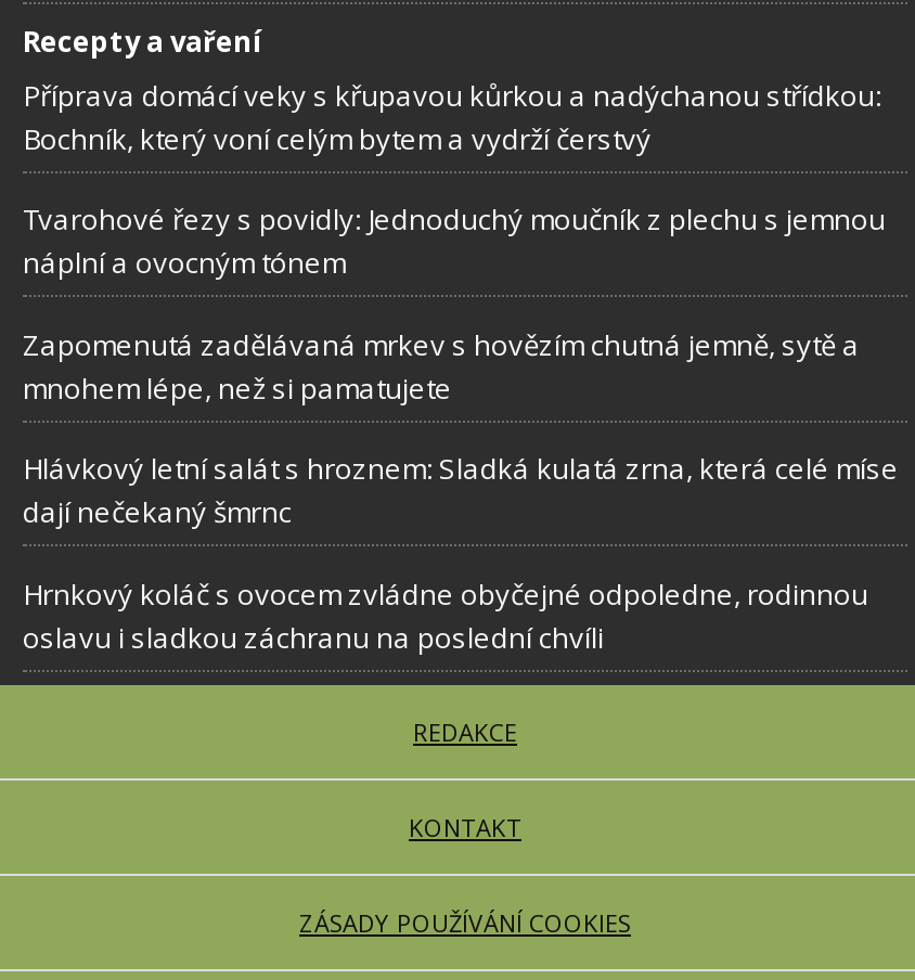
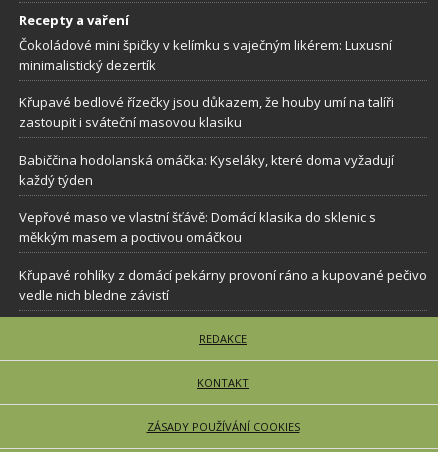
[23,76,881,158] Příprava domácí veky s křupavou kůrkou a nadýchanou střídkou: | Bochník, který voní celým bytem a vydrží čerstvý -> [19,36,392,74] Čokoládové mini špičky v kelímku s vaječným likérem: Luxusní | minimalistický dezertík
[23,200,886,283] Tvarohové řezy s povidly: Jednoduchý moučník z plechu s jemnou | náplní a ovocným tónem -> [19,93,394,131] Křupavé bedlové řízečky jsou důkazem, že houby umí na talíři | zastoupit i sváteční masovou klasiku
[23,325,860,407] Zapomenutá zadělávaná mrkev s hovězím chutná jemně, sytě a | mnohem lépe, než si pamatujete -> [19,151,394,189] Babiččina hodolanská omáčka: Kyseláky, které doma vyžadují | každý týden
[23,450,899,532] Hlávkový letní salát s hroznem: Sladká kulatá zrna, která celé míse | dají nečekaný šmrnc -> [19,208,376,246] Vepřové maso ve vlastní šťávě: Domácí klasika do sklenic s | měkkým masem a poctivou omáčkou
[23,574,868,657] Hrnkový koláč s ovocem zvládne obyčejné odpoledne, rodinnou | oslavu i sladkou záchranu na poslední chvíli -> [19,266,427,304] Křupavé rohlíky z domácí pekárny provoní ráno a kupované pečivo | vedle nich bledne závistí

